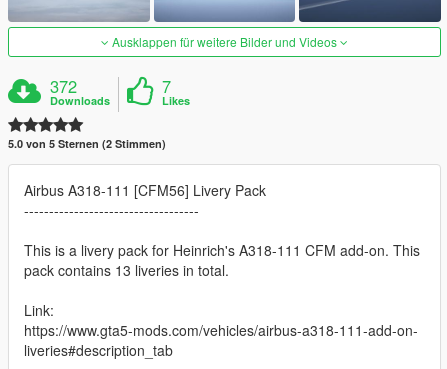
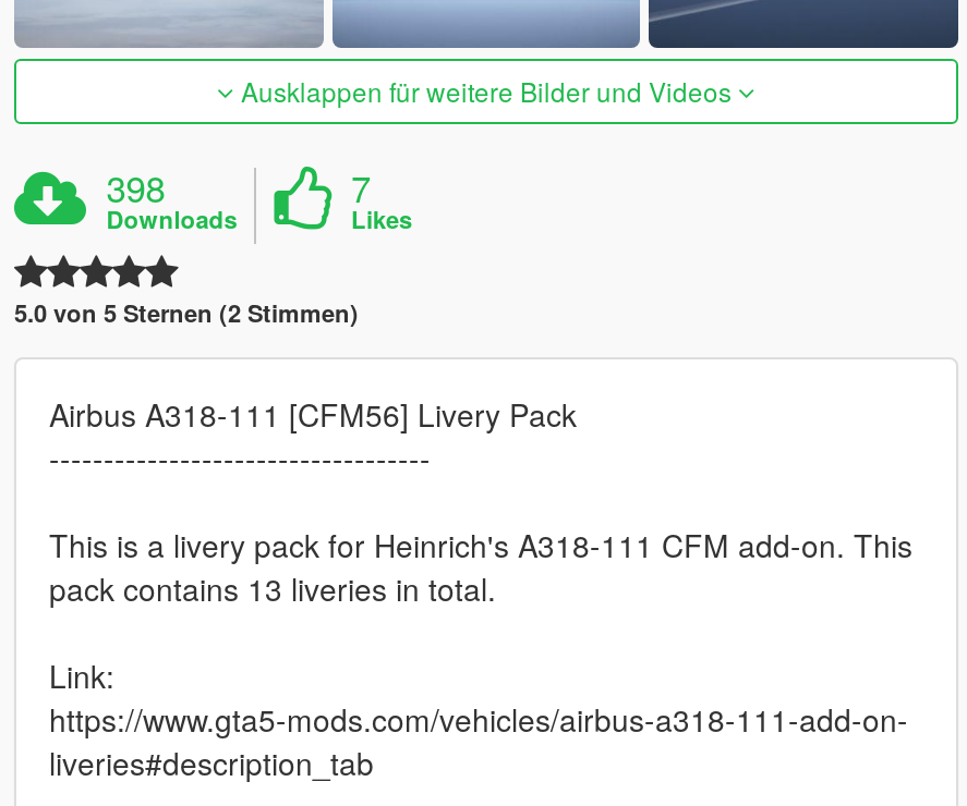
[50,74,77,98] 372 -> [106,162,165,214] 398

